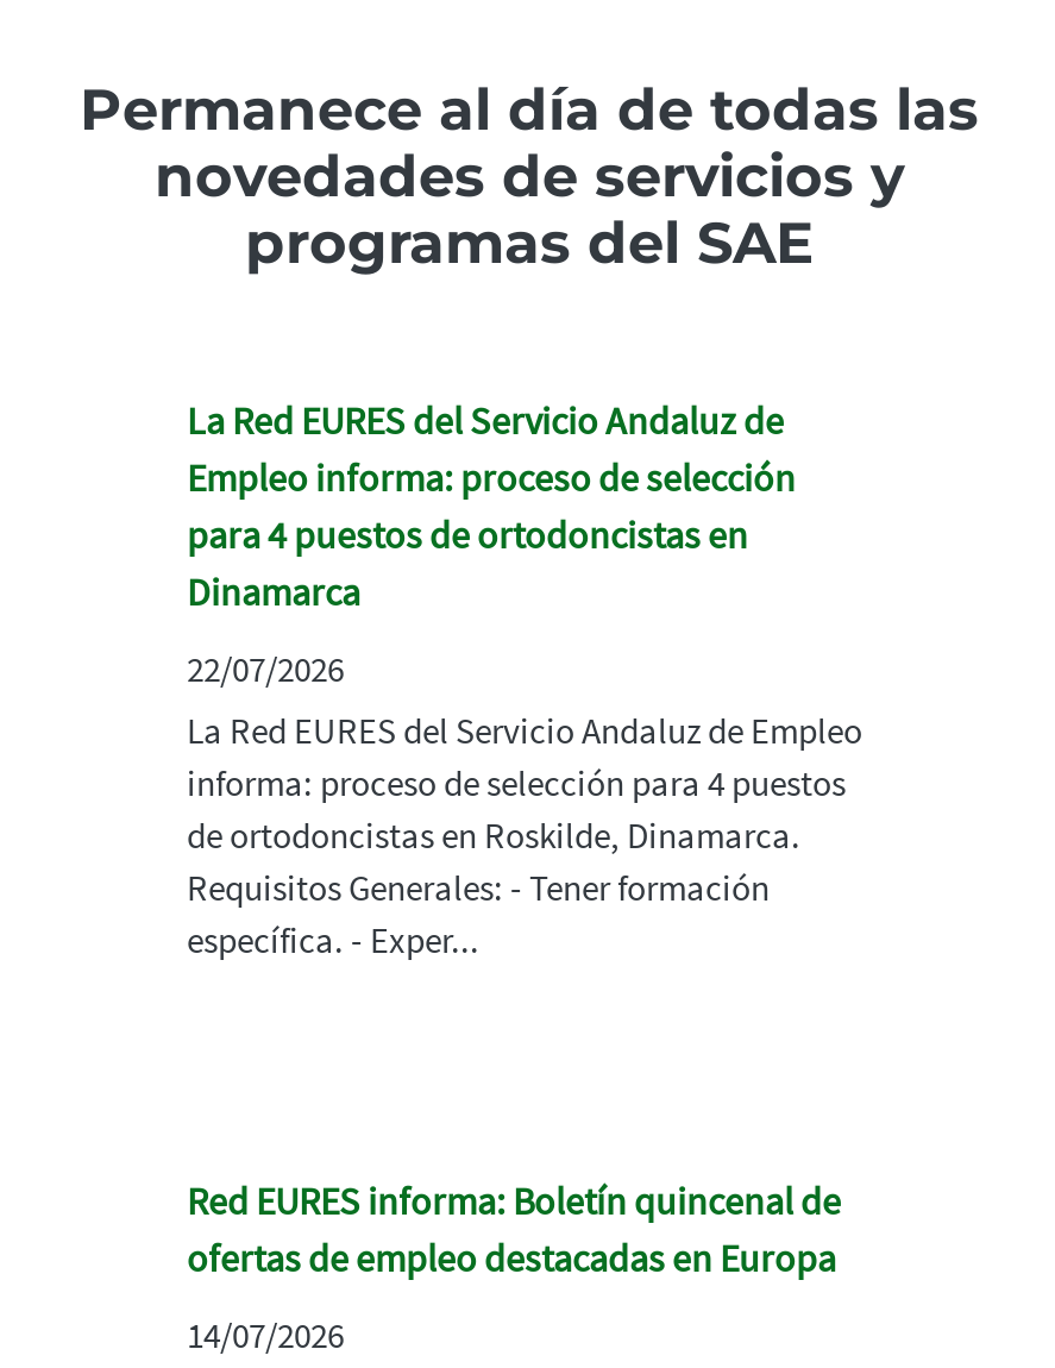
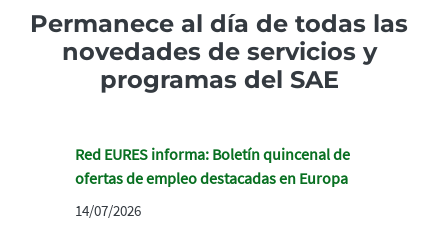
[187,396,862,962] La Red EURES del Servicio Andaluz de | Empleo informa: proceso de selección | para 4 puestos de ortodoncistas en | Dinamarca | 22/07/2026 | La Red EURES del Servicio Andaluz de Empleo | informa: proceso de selección para 4 puestos | de ortodoncistas en Roskilde, Dinamarca. | Requisitos Generales: - Tener formación | específica. - Exper... -> none

